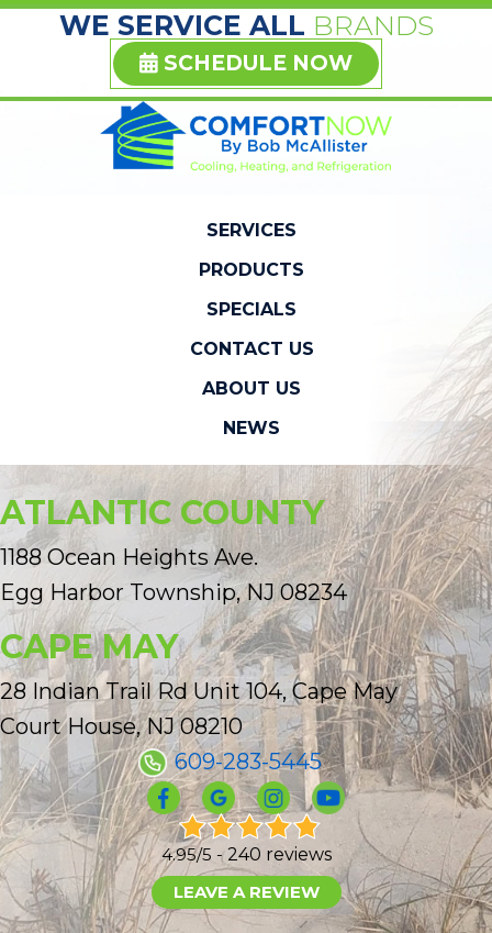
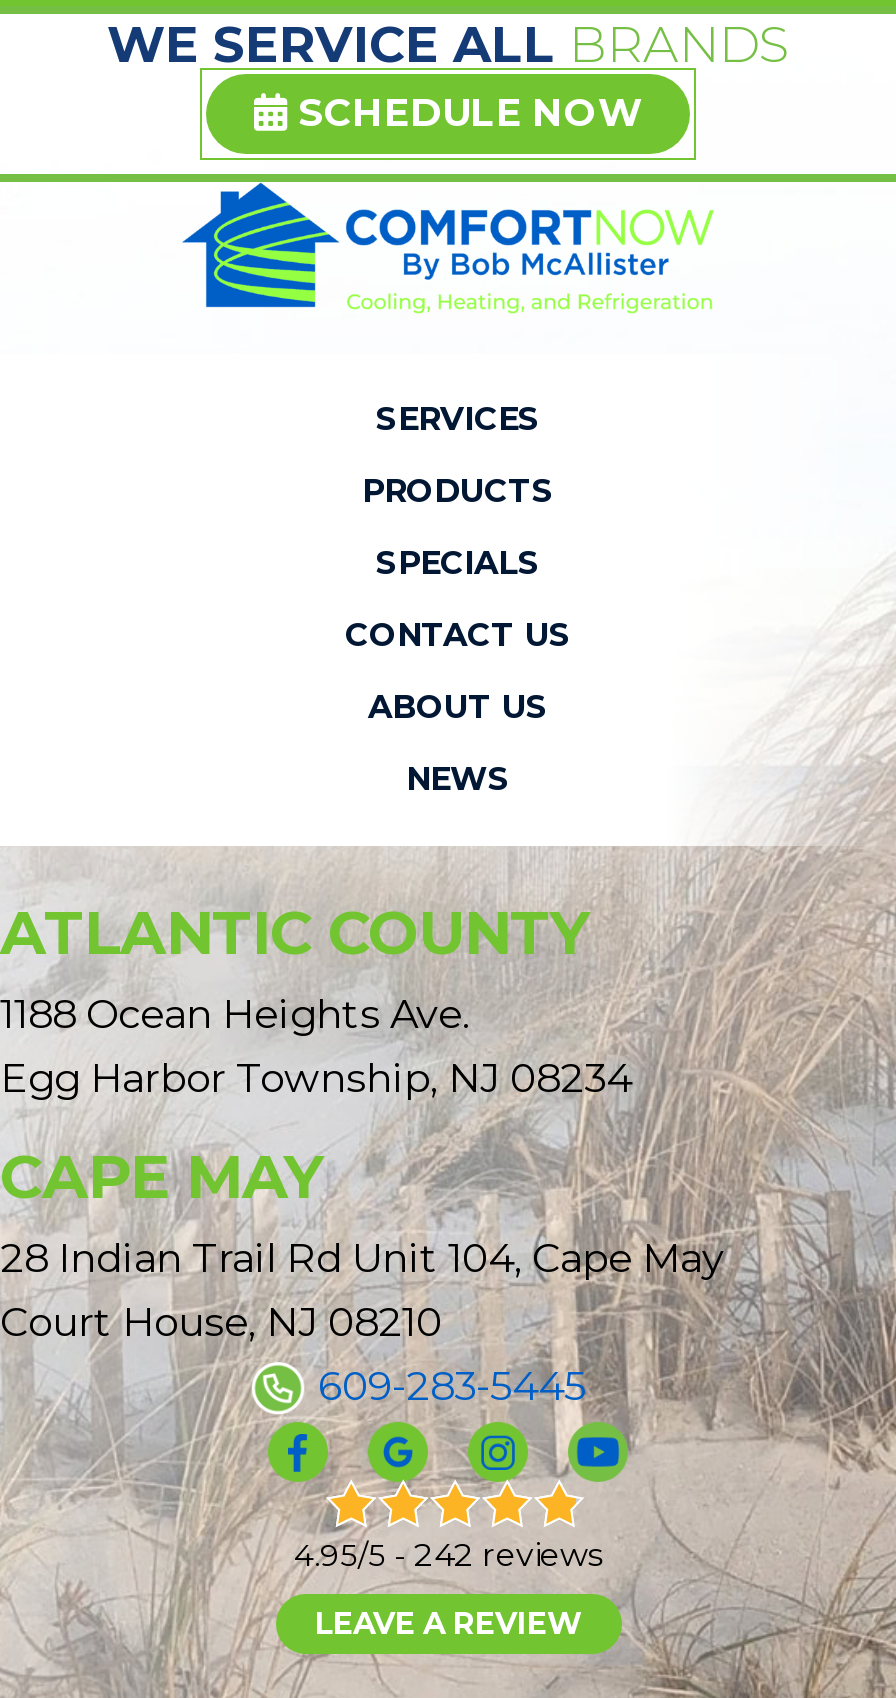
[161,844,331,865] 4.95/5 - 240 reviews -> [294,1537,602,1575] 4.95/5 - 242 reviews

